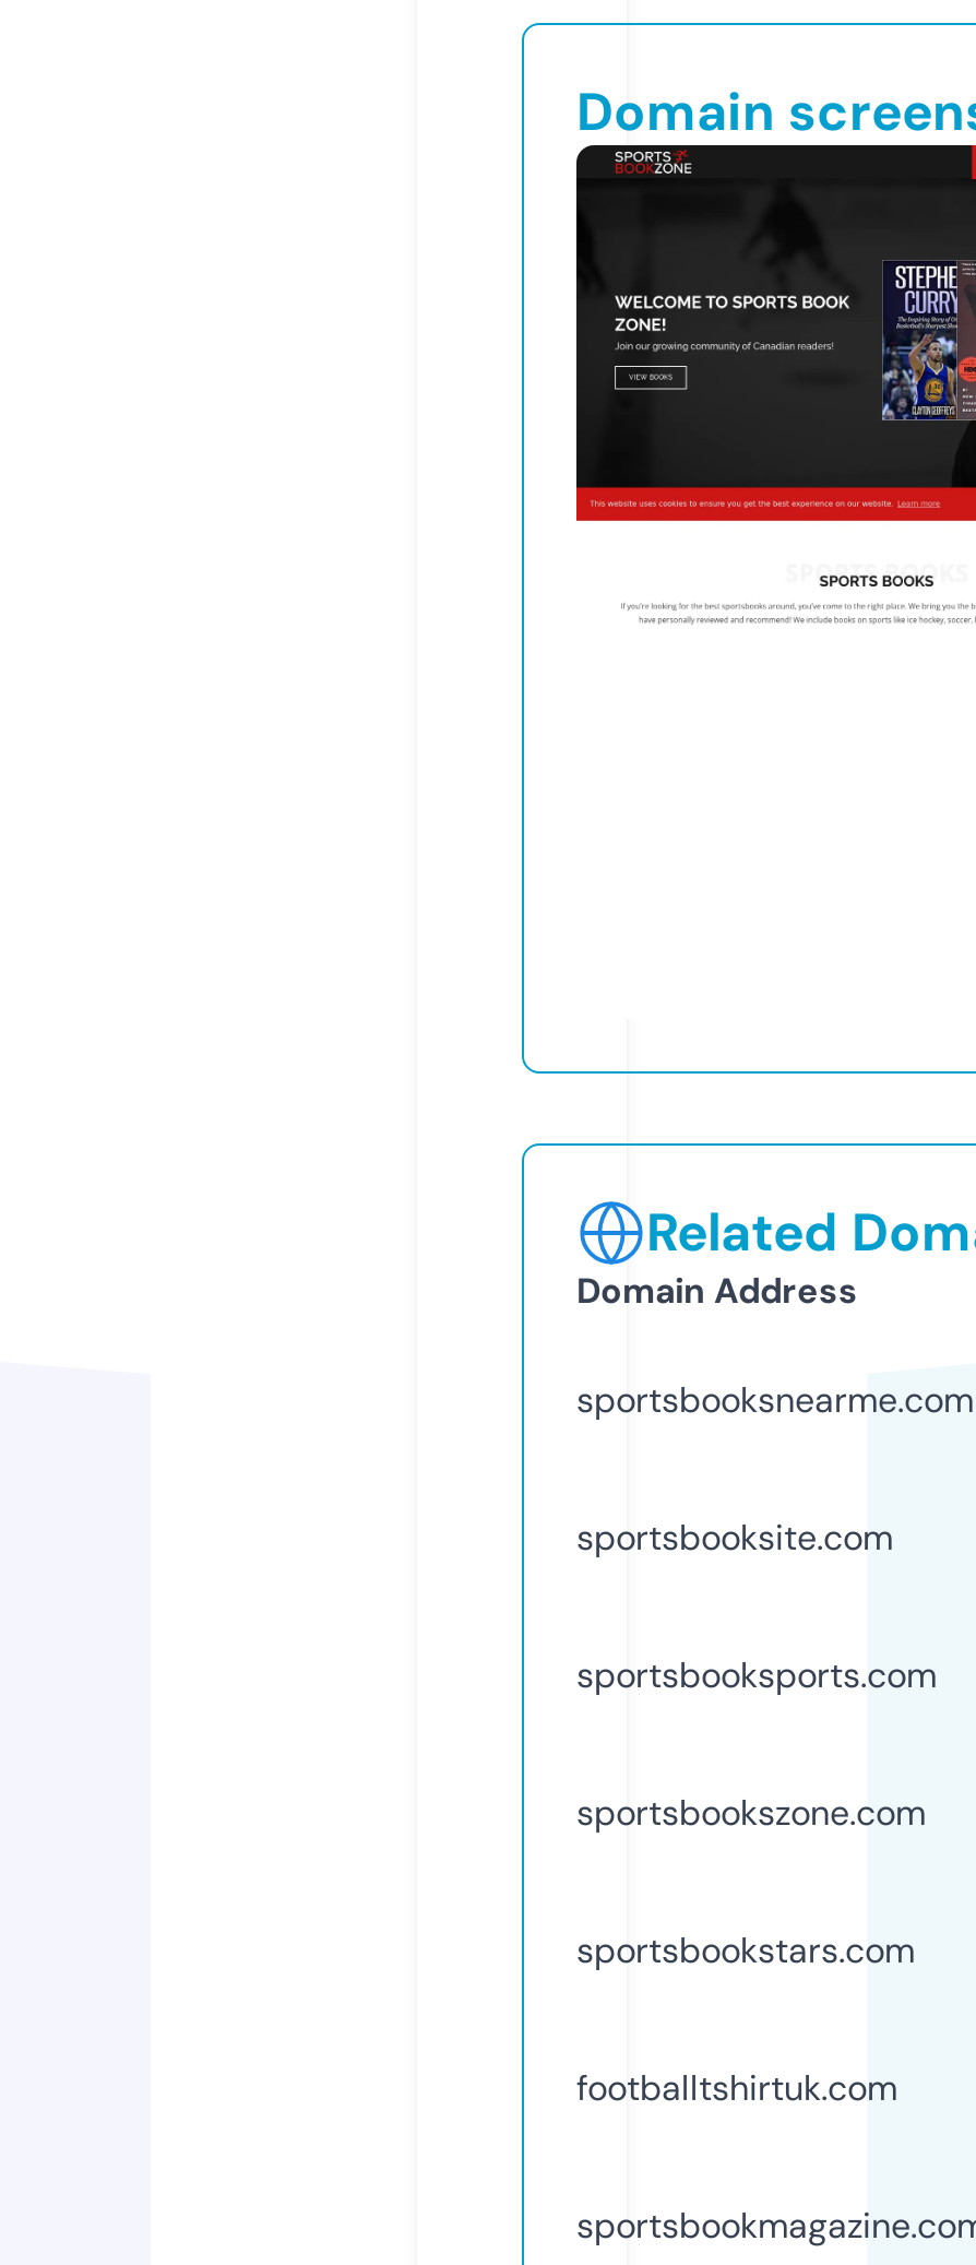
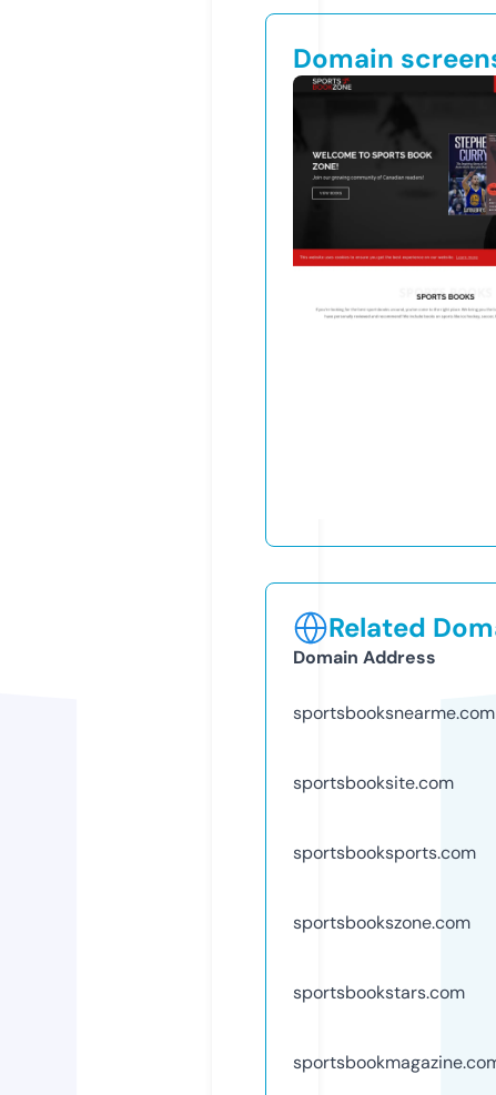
[576,2065,897,2111] footballtshirtuk.com -> none

